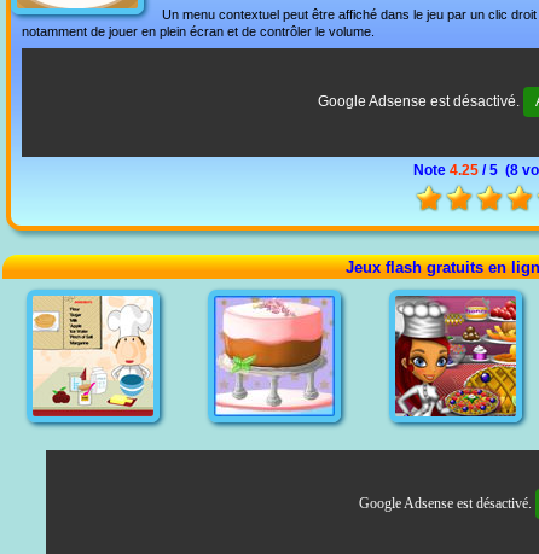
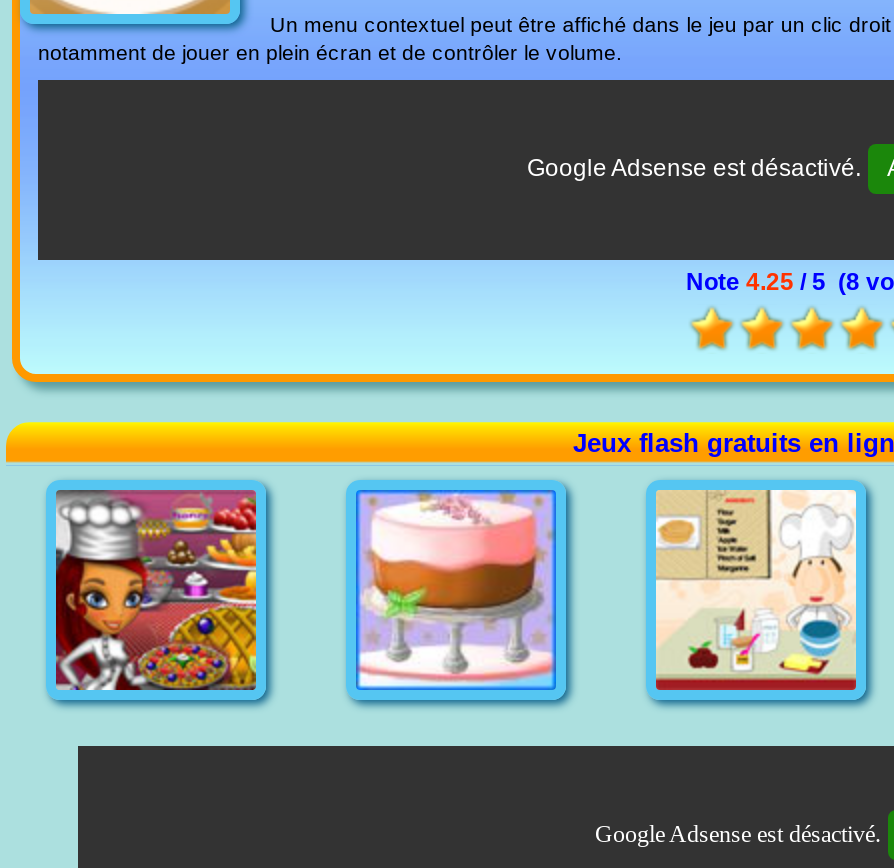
[31,295,155,418] [image] -> [54,488,258,692] [image]
[394,295,517,418] [image] -> [654,488,858,692] [image]

